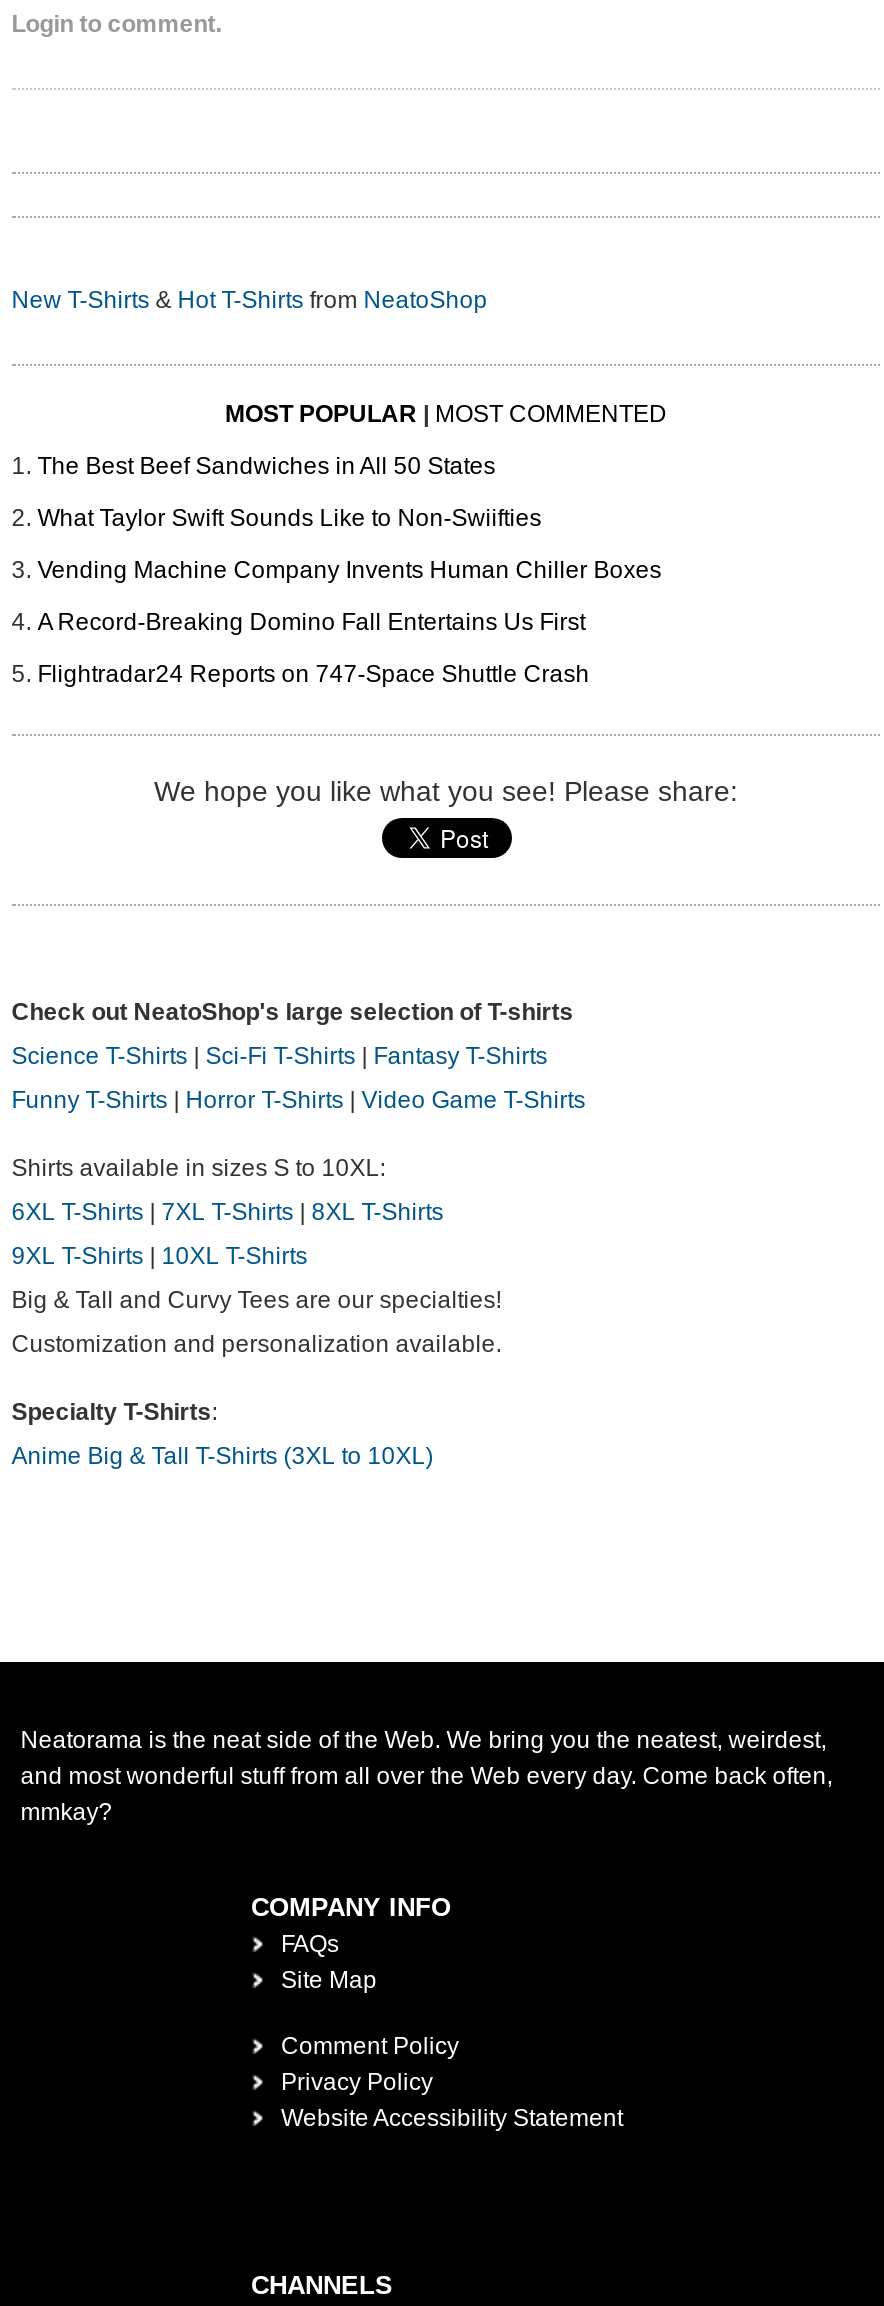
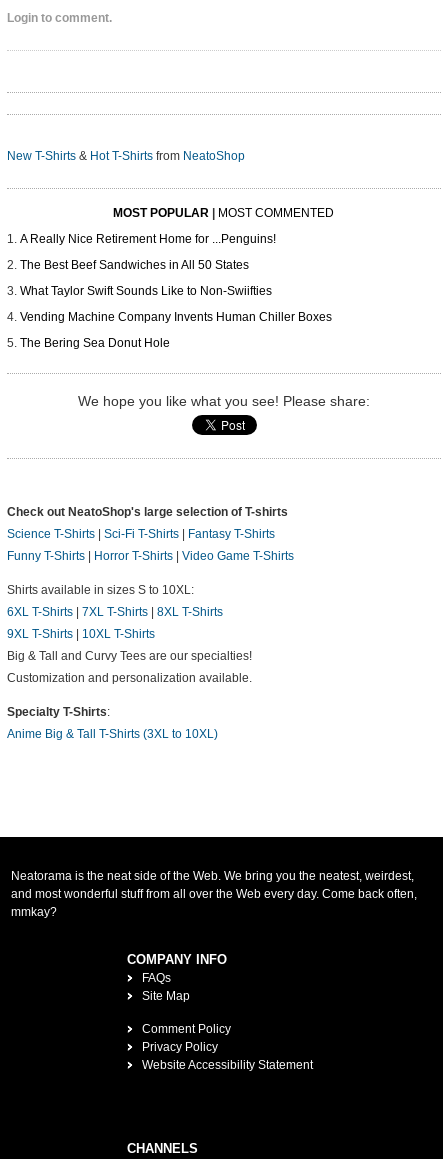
none -> [20,232,276,246] A Really Nice Retirement Home for ...Penguins!
moved [37,452,661,584] -> [20,258,332,324]: The Best Beef Sandwiches in All 50 States | What Taylor Swift Sounds Like to Non-Swiifties | Vending Machine Company Invents Human Chiller Boxes
[37,608,589,688] A Record-Breaking Domino Fall Entertains Us First | Flightradar24 Reports on 747-Space Shuttle Crash -> [20,336,170,350] The Bering Sea Donut Hole

